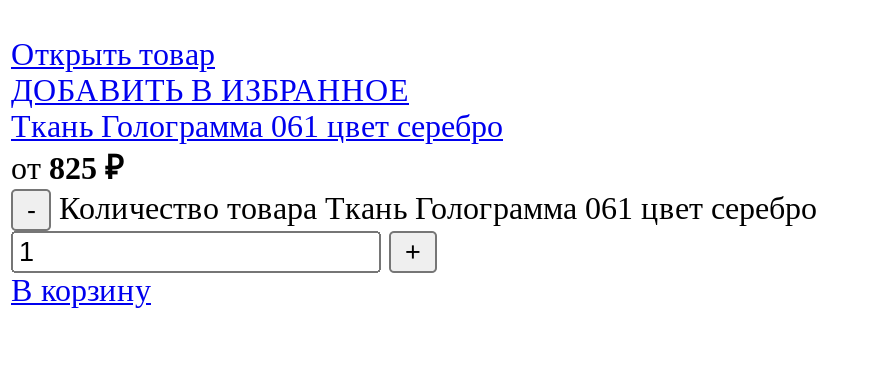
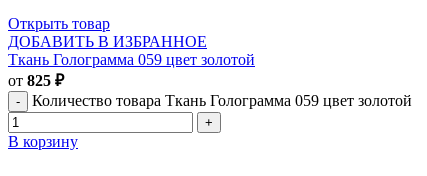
[11,109,503,143] Ткань Голограмма 061 цвет серебро -> [8,51,255,68] Ткань Голограмма 059 цвет золотой
[59,191,817,225] Количество товара Ткань Голограмма 061 цвет серебро -> [32,92,412,109] Количество товара Ткань Голограмма 059 цвет золотой

